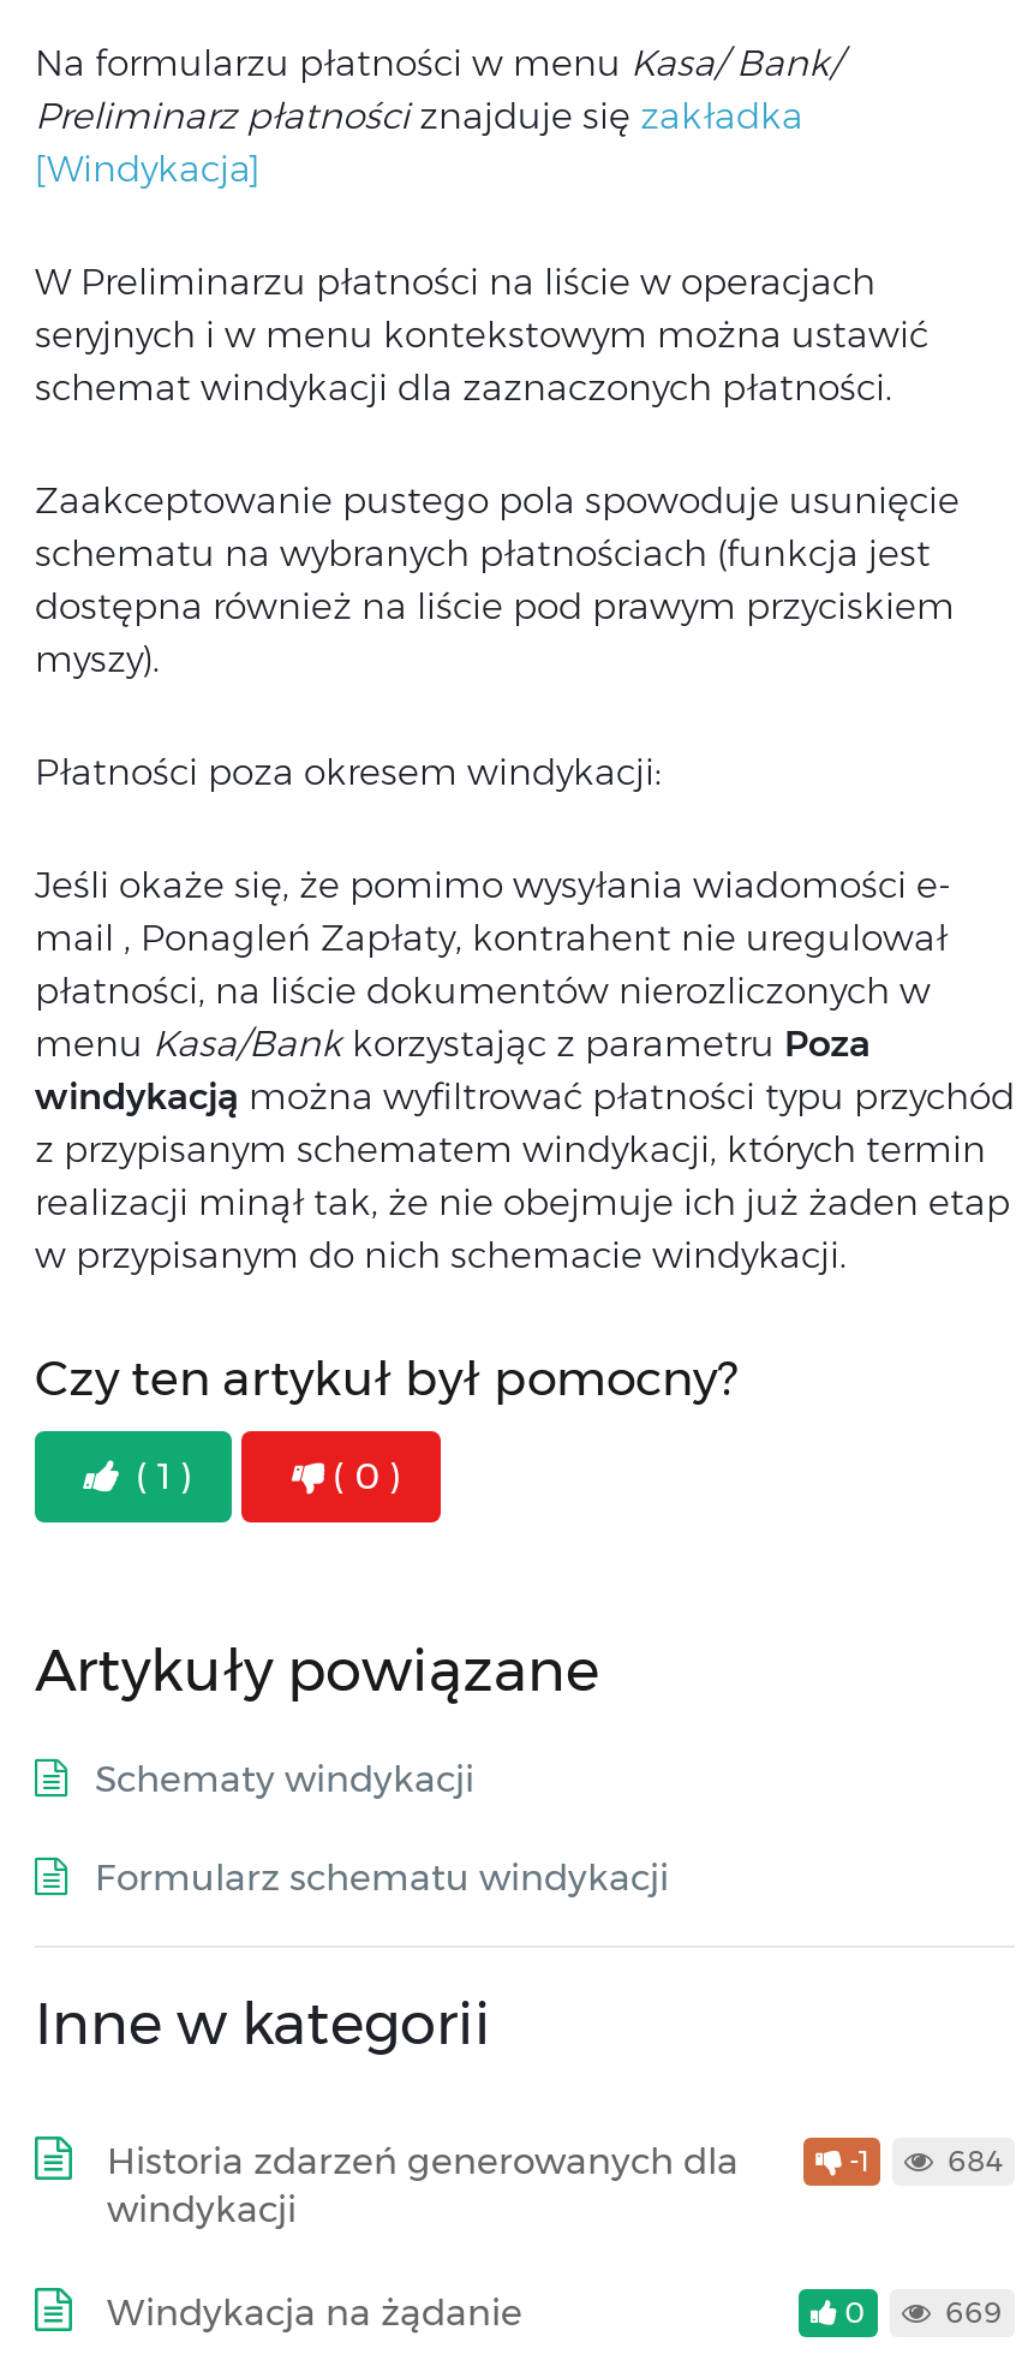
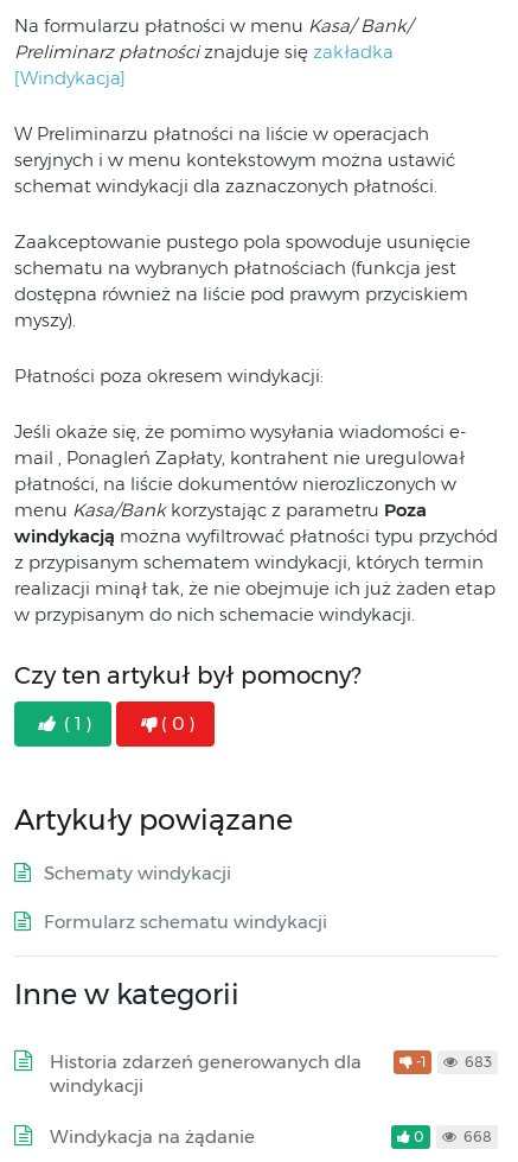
[849,2143,1003,2179] -1 684 -> [416,1053,492,1071] -1 683
[938,2294,1003,2330] 669 -> [460,1128,492,1146] 668

